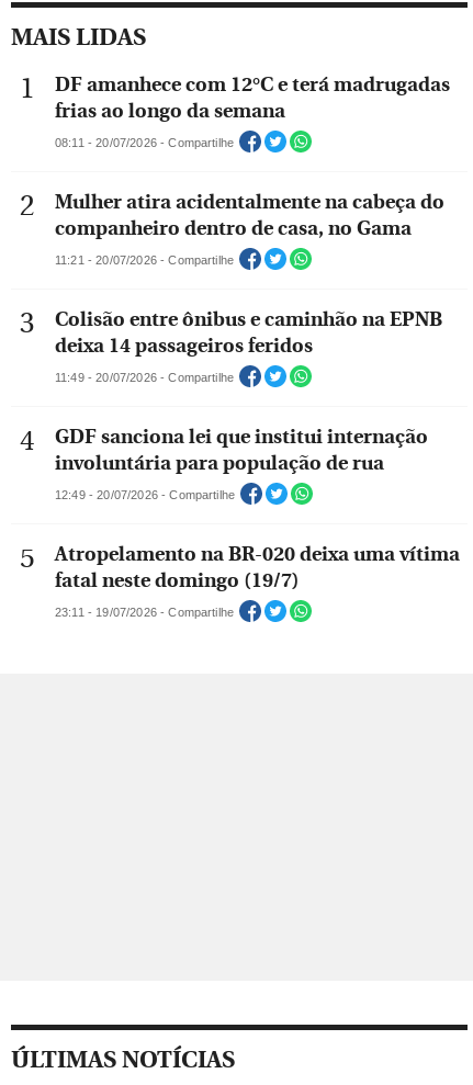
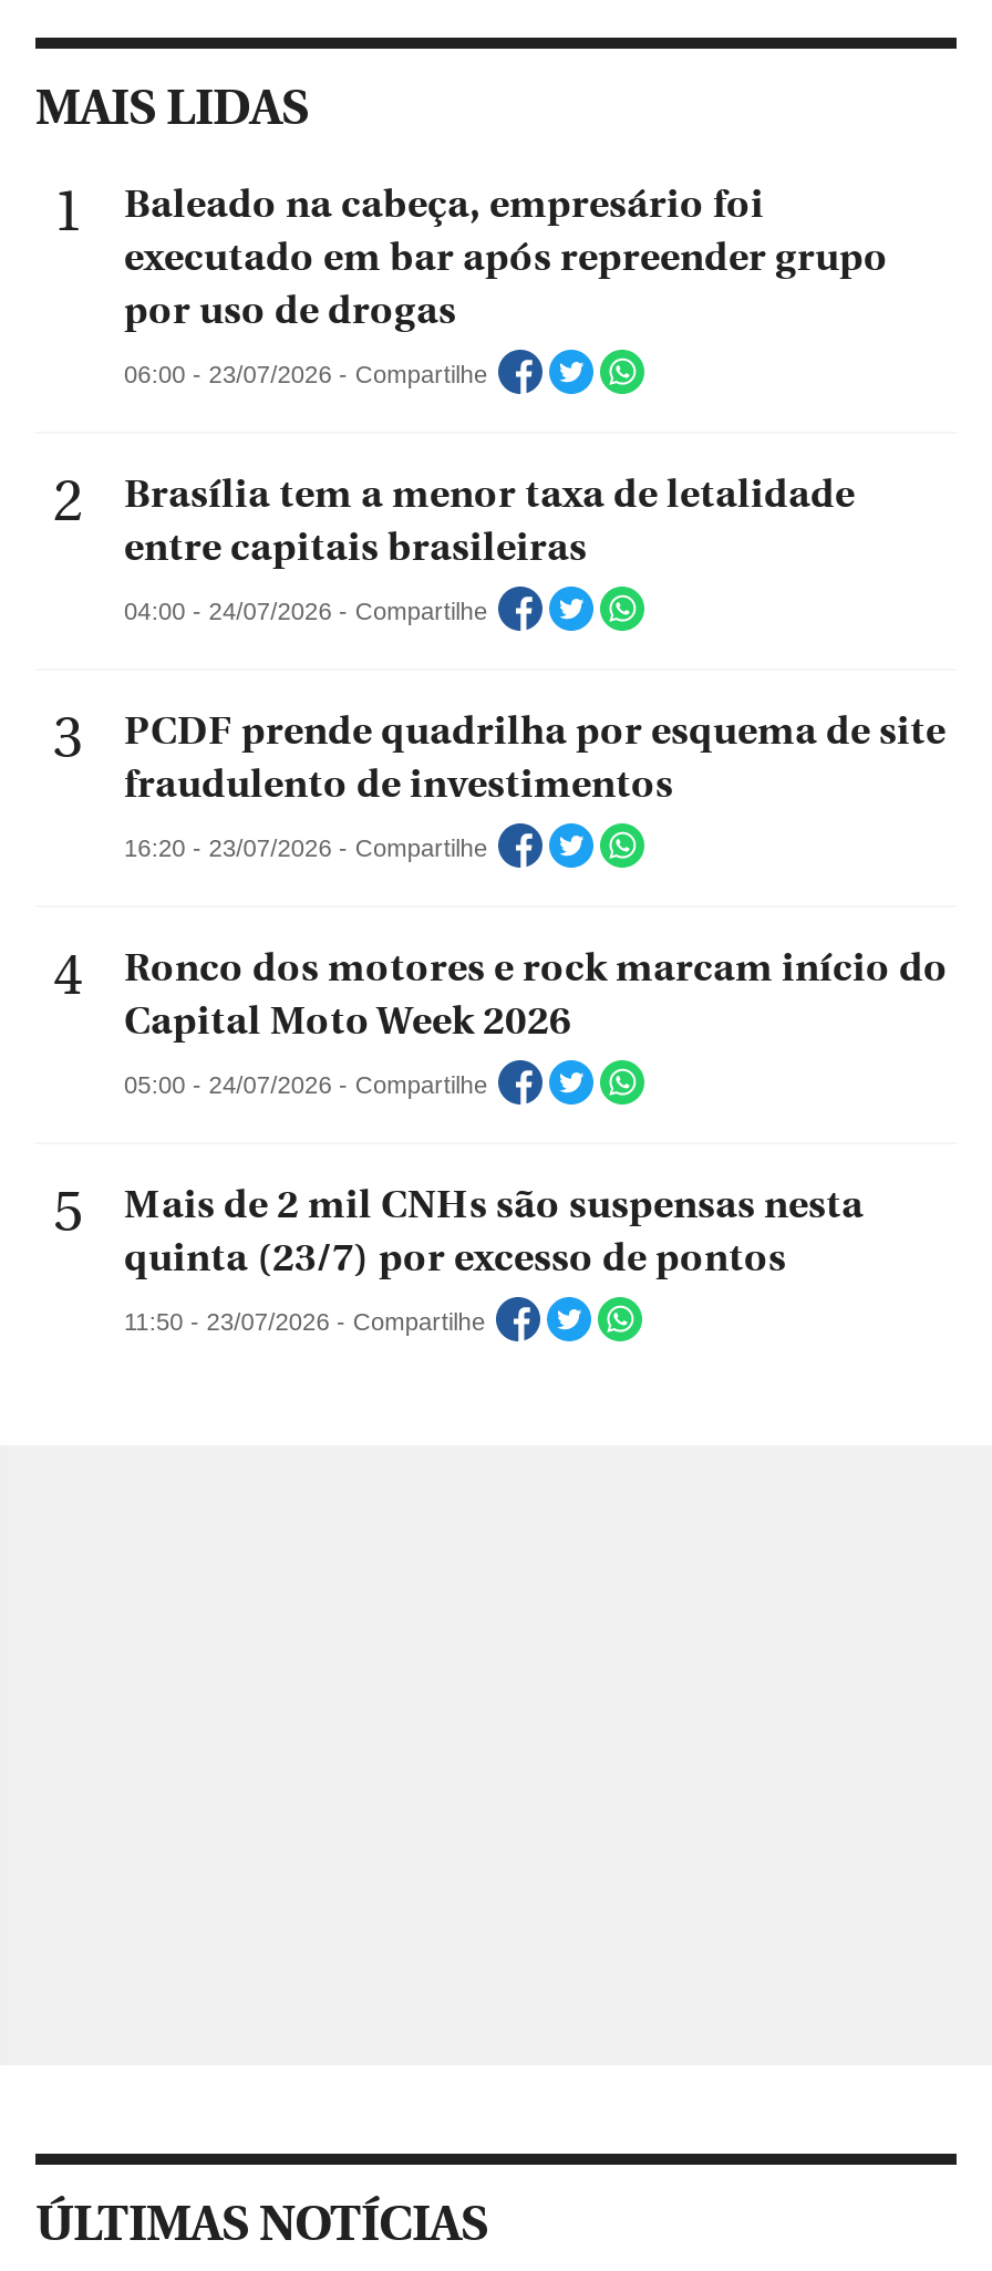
[55,74,450,123] DF amanhece com 12°C e terá madrugadas | frias ao longo da semana -> [124,182,888,335] Baleado na cabeça, empresário foi | executado em bar após repreender grupo | por uso de drogas
[55,136,234,149] 08:11 - 20/07/2026 - Compartilhe -> [124,360,487,387] 06:00 - 23/07/2026 - Compartilhe
[55,191,444,241] Mulher atira acidentalmente na cabeça do | companheiro dentro de casa, no Gama -> [124,472,855,572] Brasília tem a menor taxa de letalidade | entre capitais brasileiras
[55,253,234,266] 11:21 - 20/07/2026 - Compartilhe -> [124,597,487,624] 04:00 - 24/07/2026 - Compartilhe
[55,309,442,358] Colisão entre ônibus e caminhão na EPNB | deixa 14 passageiros feridos -> [124,709,945,809] PCDF prende quadrilha por esquema de site | fraudulento de investimentos
[55,371,234,384] 11:49 - 20/07/2026 - Compartilhe -> [124,834,487,861] 16:20 - 23/07/2026 - Compartilhe
[55,426,428,475] GDF sanciona lei que institui internação | involuntária para população de rua -> [124,946,948,1045] Ronco dos motores e rock marcam início do | Capital Moto Week 2026
[55,488,235,501] 12:49 - 20/07/2026 - Compartilhe -> [124,1071,487,1097] 05:00 - 24/07/2026 - Compartilhe
[55,543,460,593] Atropelamento na BR-020 deixa uma vítima | fatal neste domingo (19/7) -> [124,1183,864,1282] Mais de 2 mil CNHs são suspensas nesta | quinta (23/7) por excesso de pontos
[55,605,234,619] 23:11 - 19/07/2026 - Compartilhe -> [124,1308,485,1334] 11:50 - 23/07/2026 - Compartilhe

